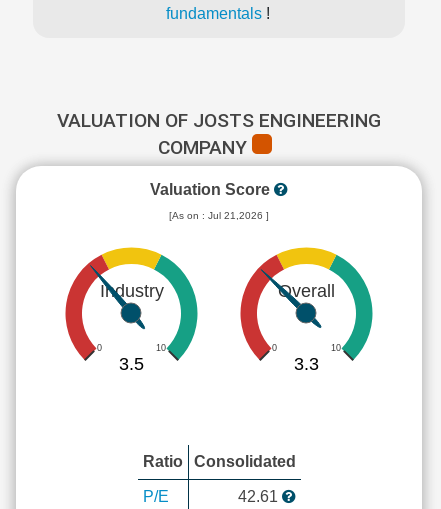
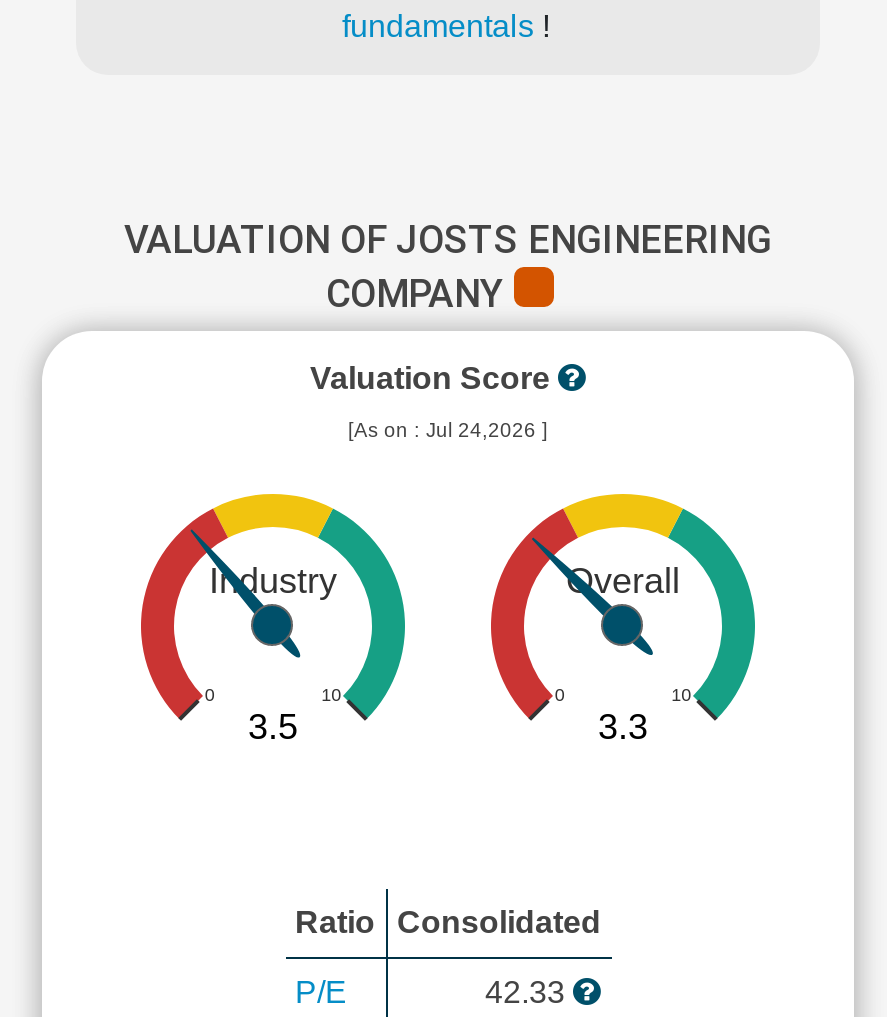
[169,210,269,221] [As on : Jul 21,2026 ] -> [348,419,548,441] [As on : Jul 24,2026 ]
[237,488,281,505] 42.61 -> [485,975,573,1009] 42.33

